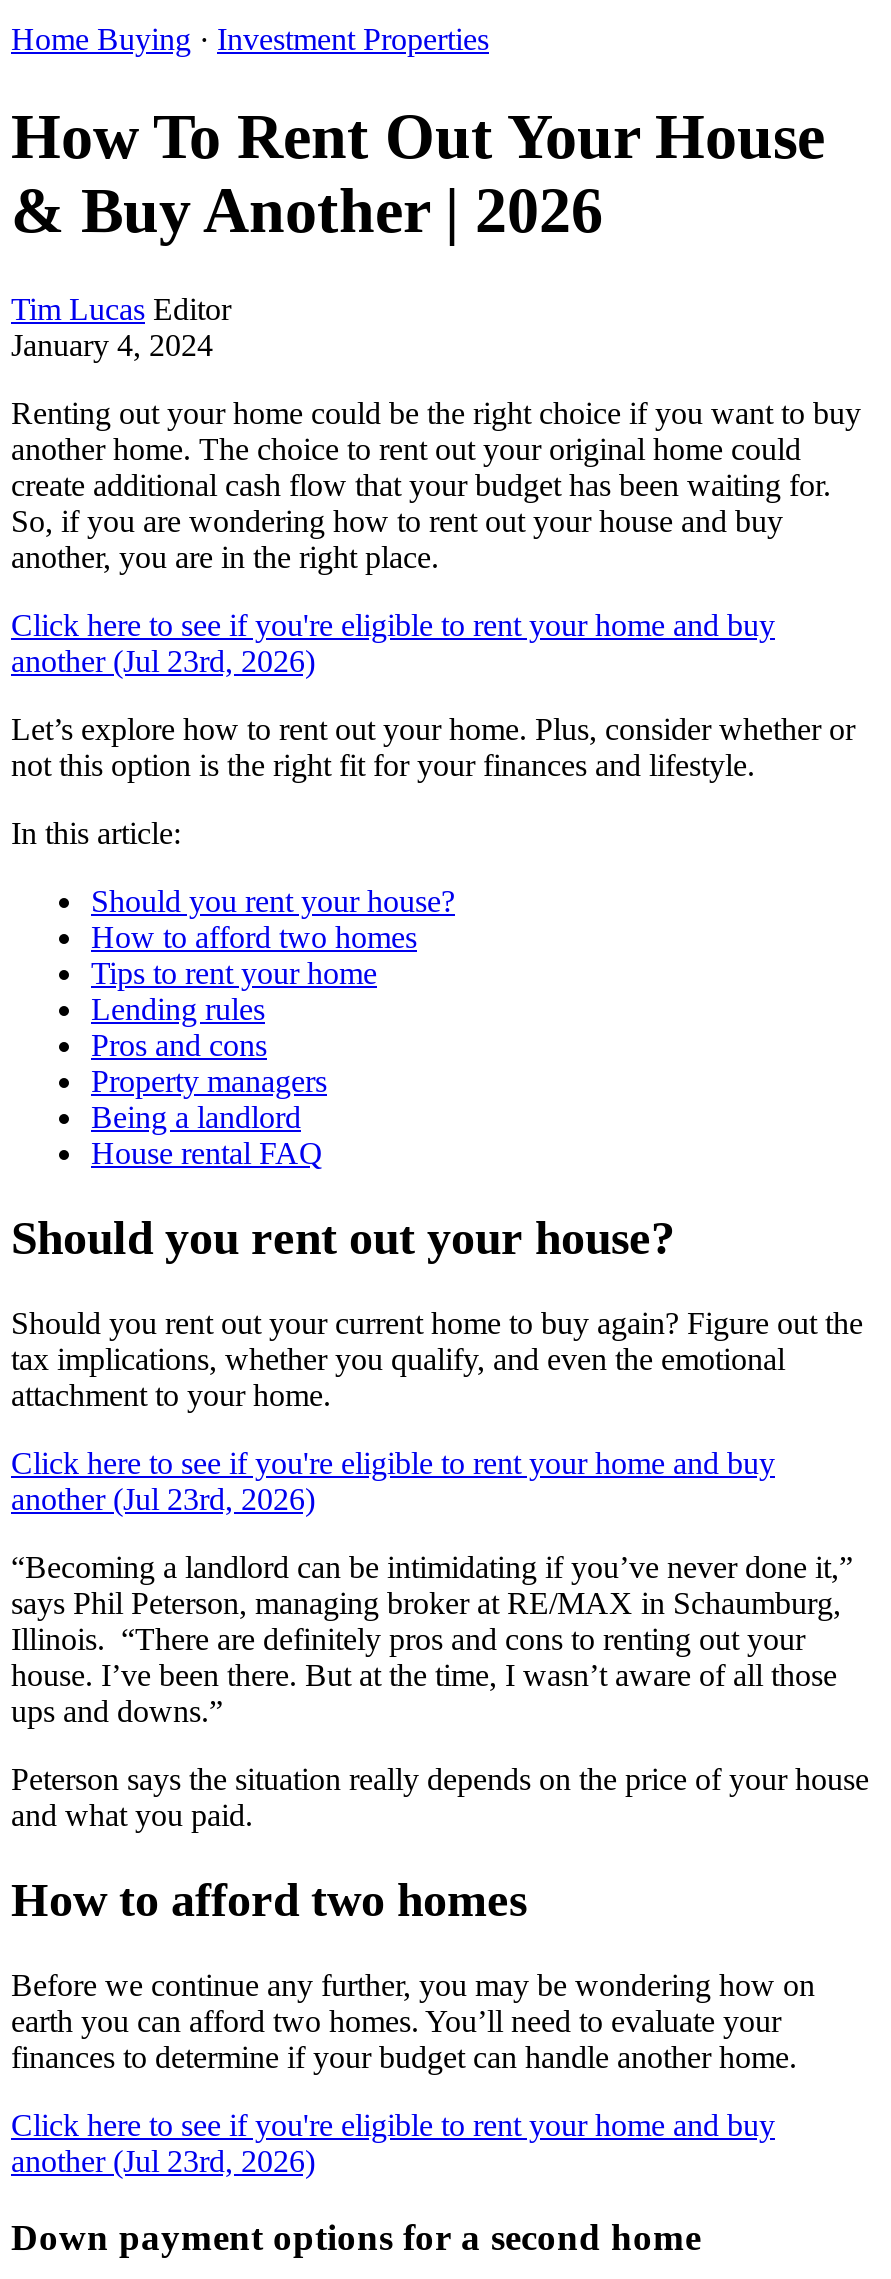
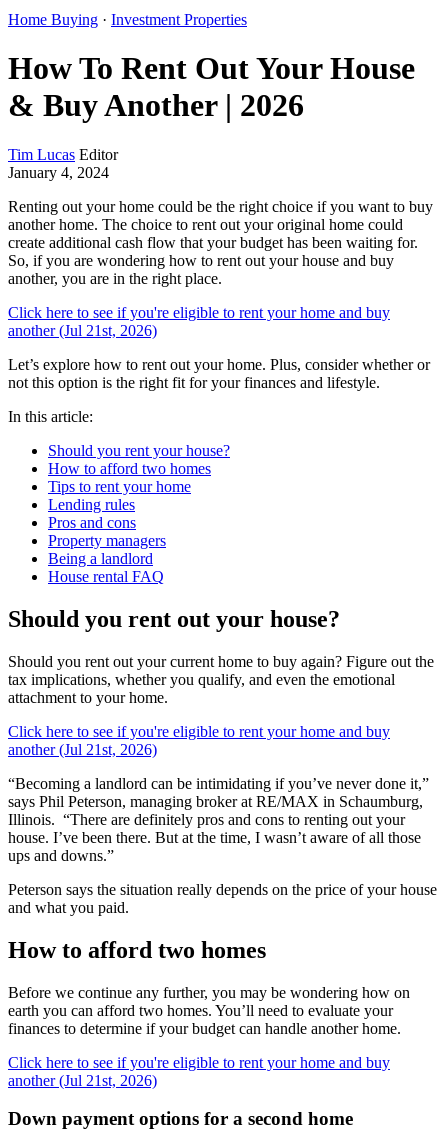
[11,644,315,678] another (Jul 23rd, 2026) -> [8,322,157,339] another (Jul 21st, 2026)
[11,1481,315,1515] another (Jul 23rd, 2026) -> [8,741,157,758] another (Jul 21st, 2026)
[11,2143,315,2177] another (Jul 23rd, 2026) -> [8,1071,157,1088] another (Jul 21st, 2026)

